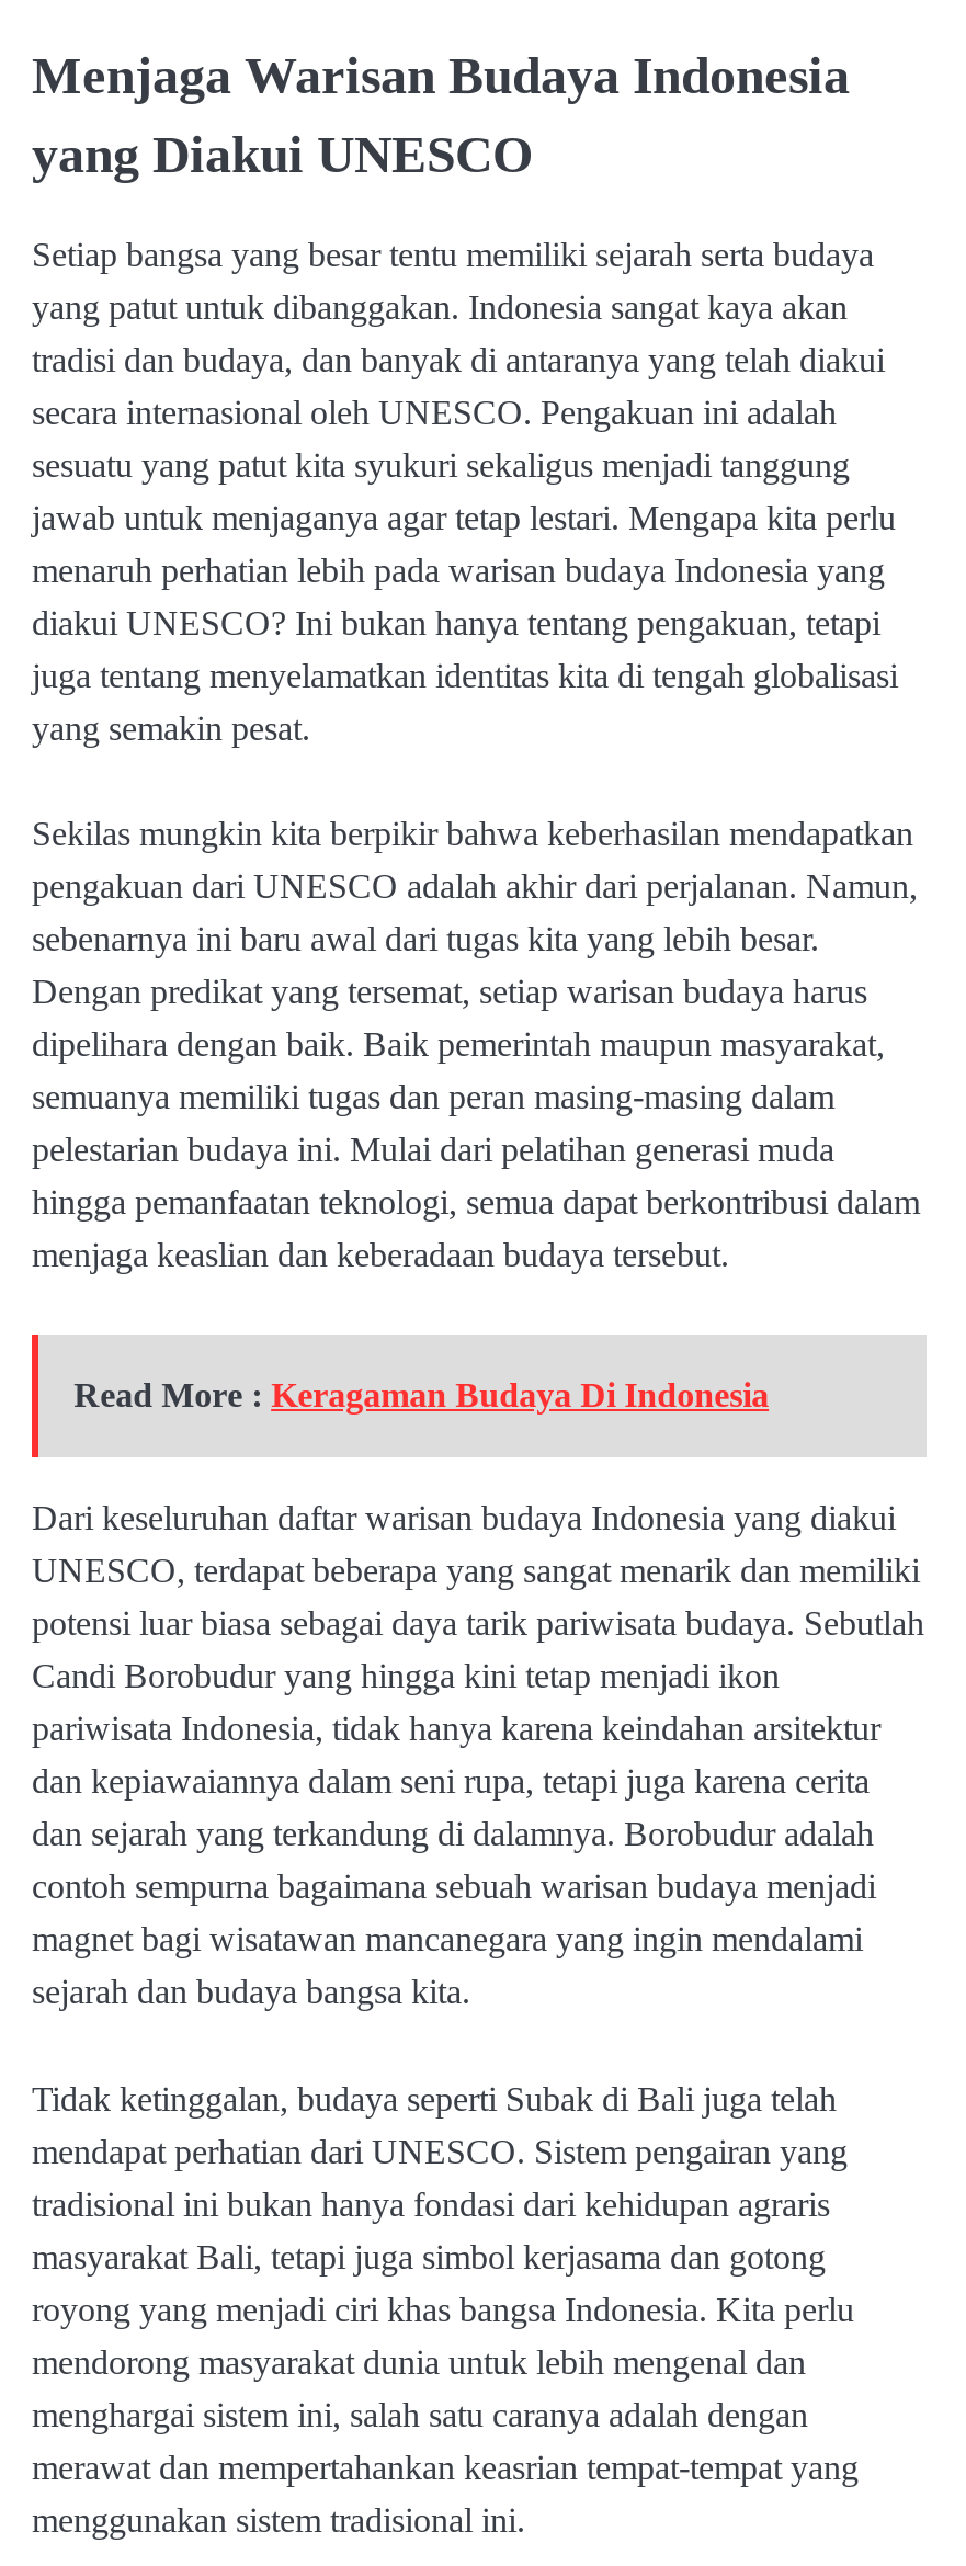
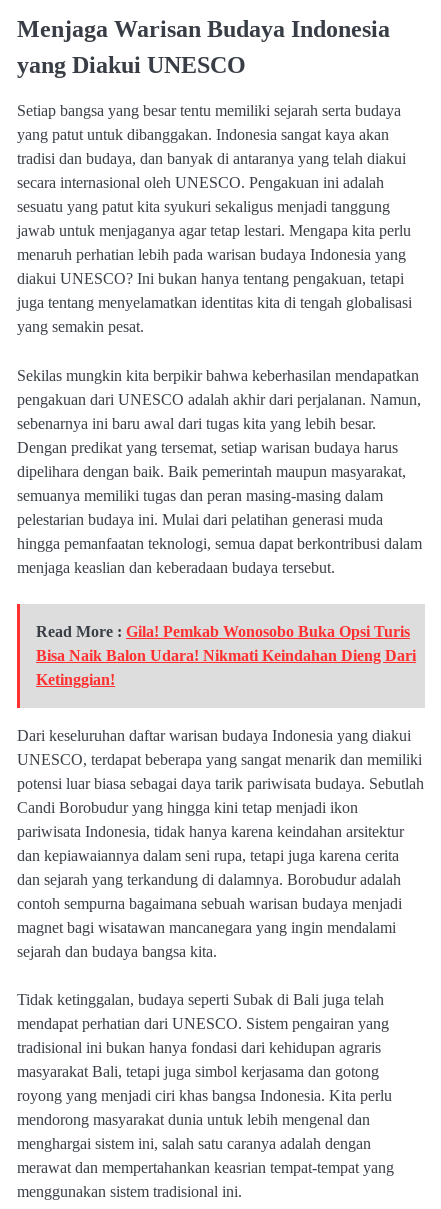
[74,1377,769,1414] Read More : Keragaman Budaya Di Indonesia -> [36,623,416,688] Read More : Gila! Pemkab Wonosobo Buka Opsi Turis | Bisa Naik Balon Udara! Nikmati Keindahan Dieng Dari | Ketinggian!

